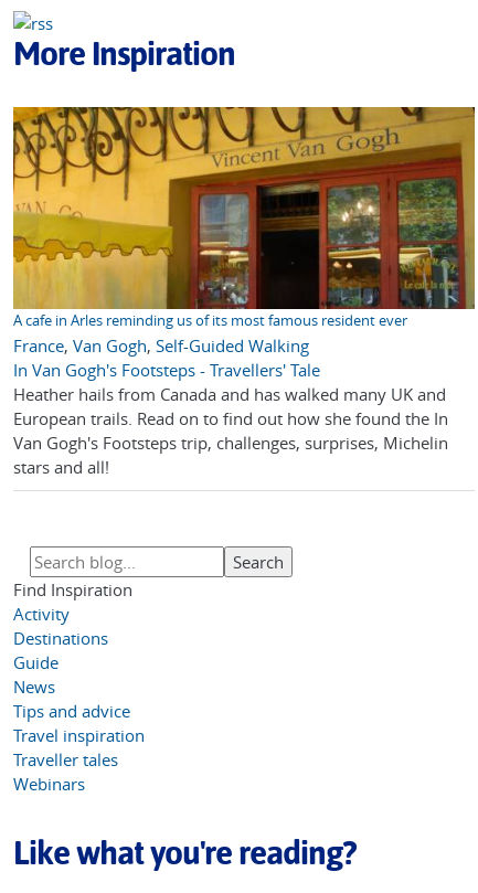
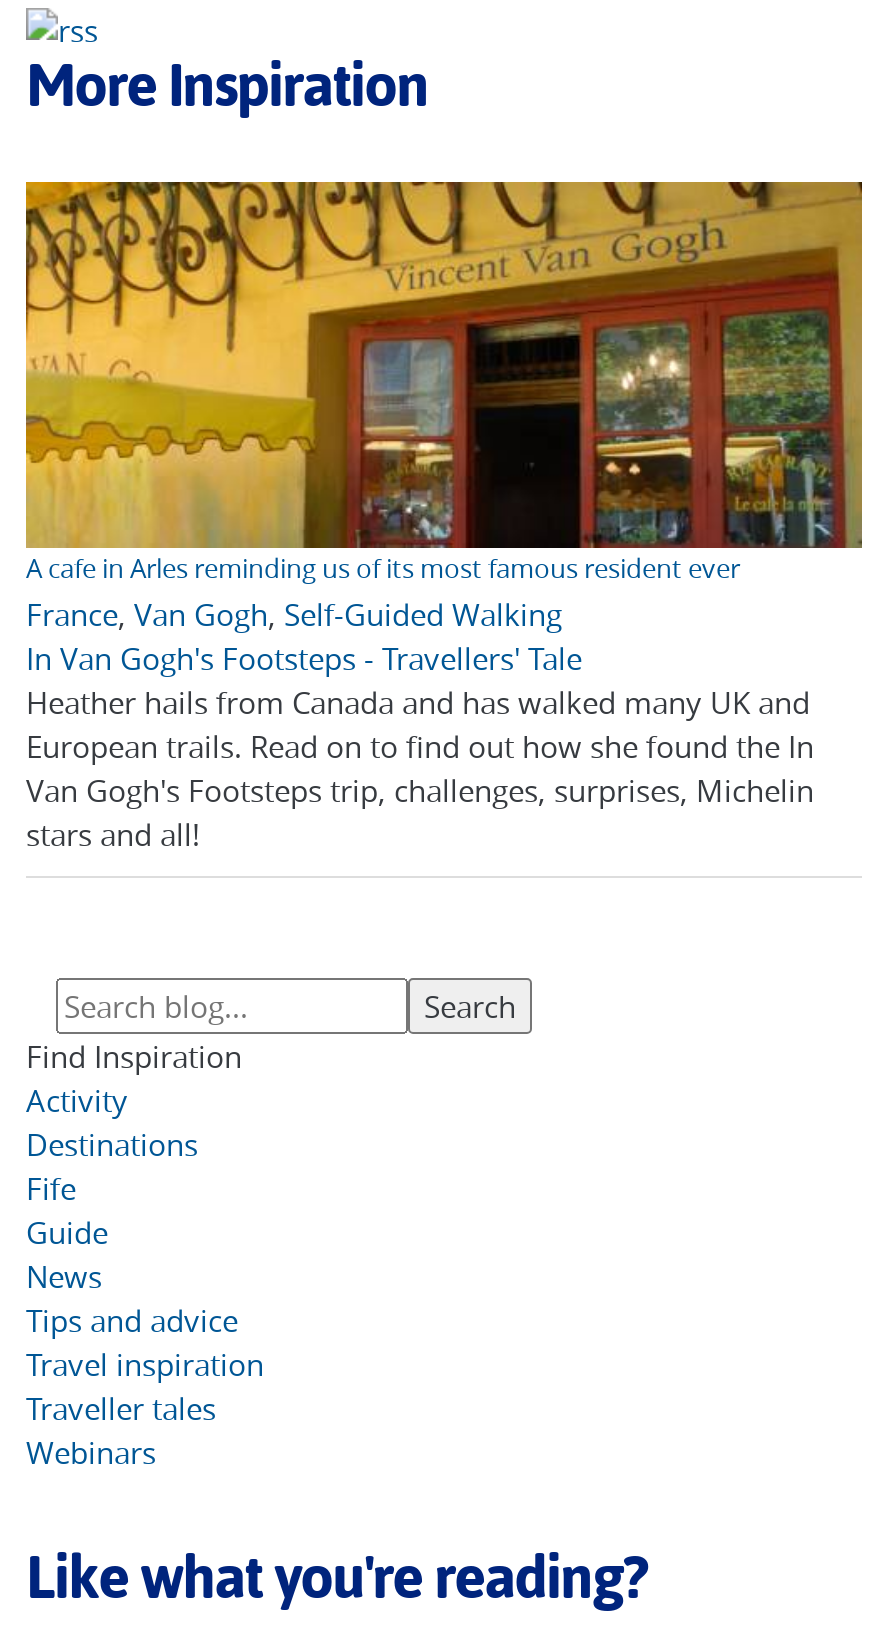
none -> [26,1168,76,1208] Fife

